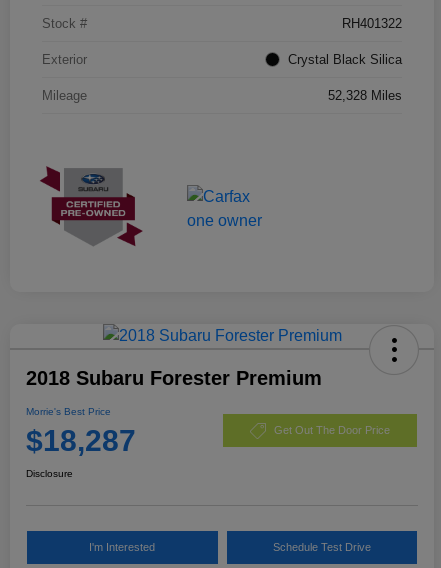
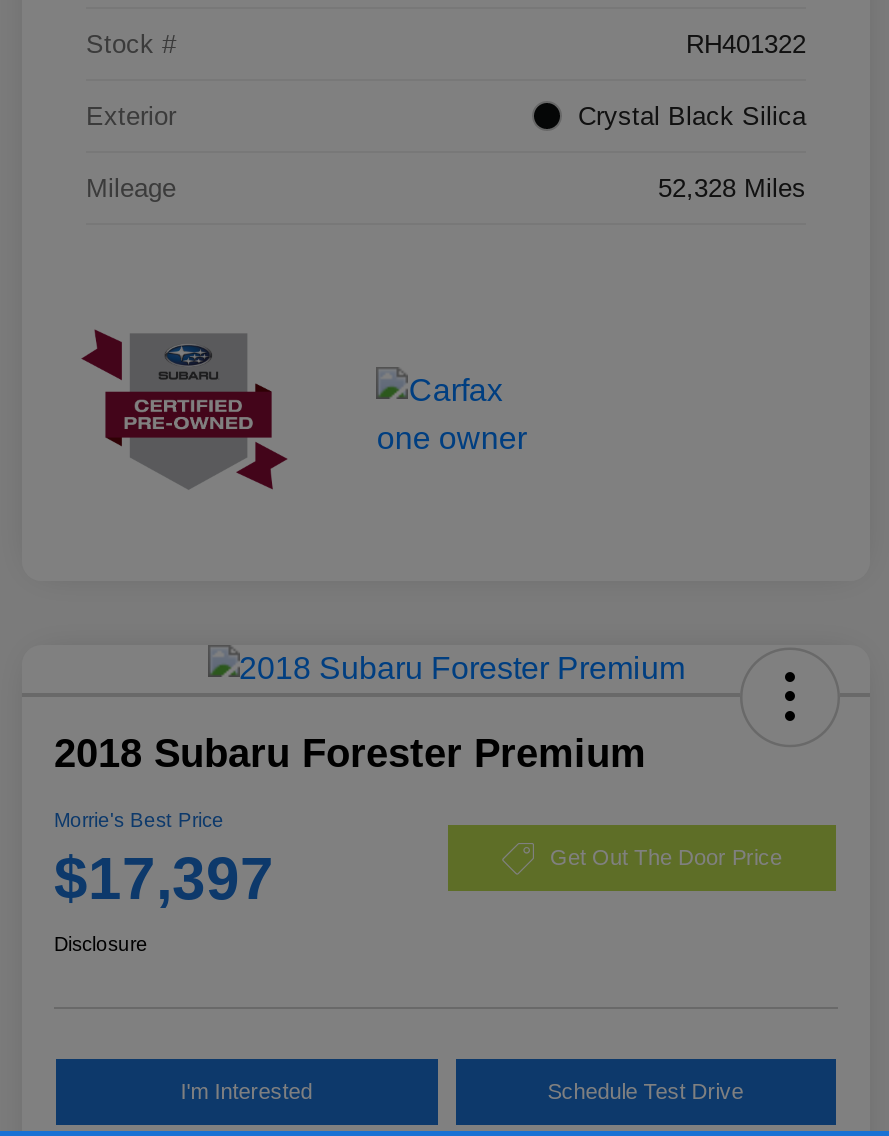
[26,424,136,457] $18,287 -> [54,845,274,911] $17,397

